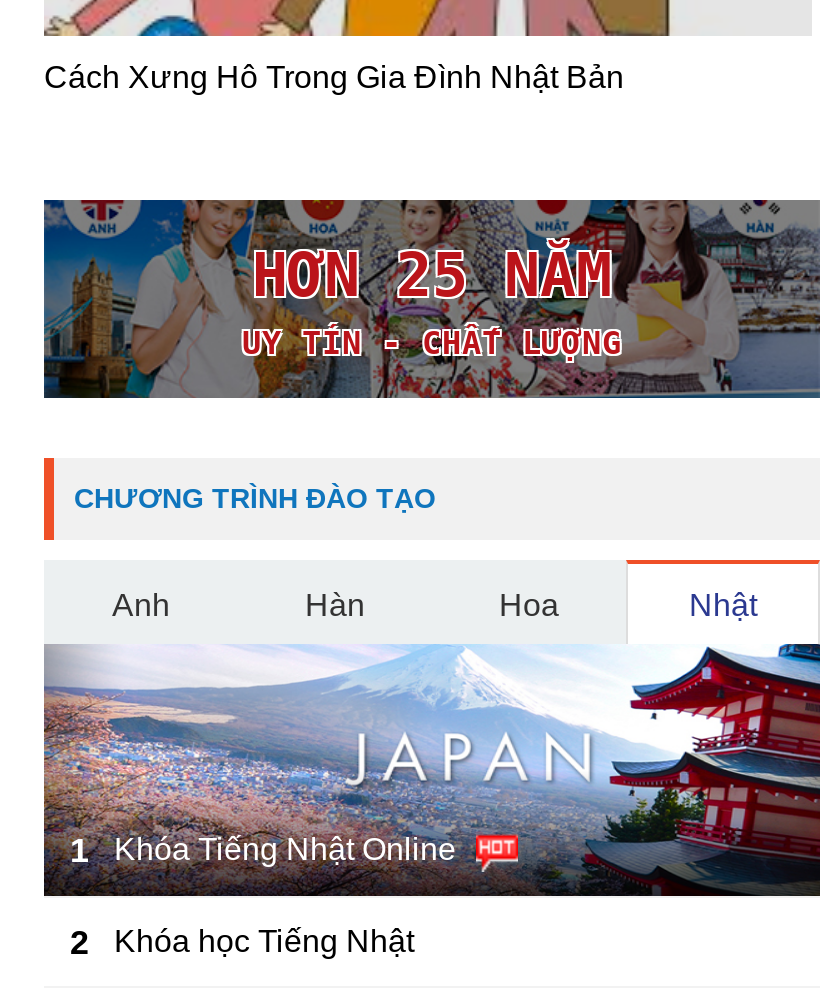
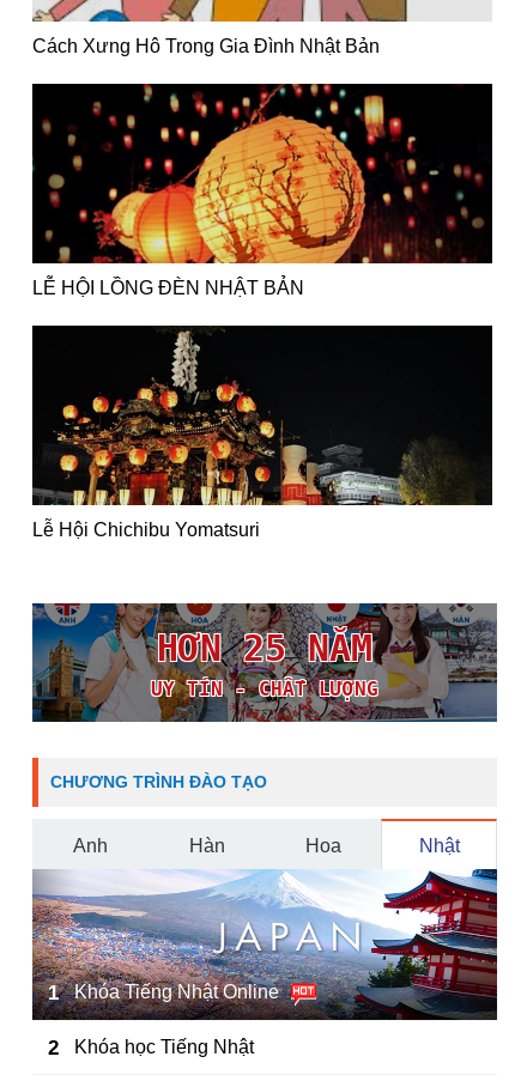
none -> [31,83,493,298] [image] | LỄ HỘI LỒNG ĐÈN NHẬT BẢN
none -> [31,324,493,540] [image] | Lễ Hội Chichibu Yomatsuri

